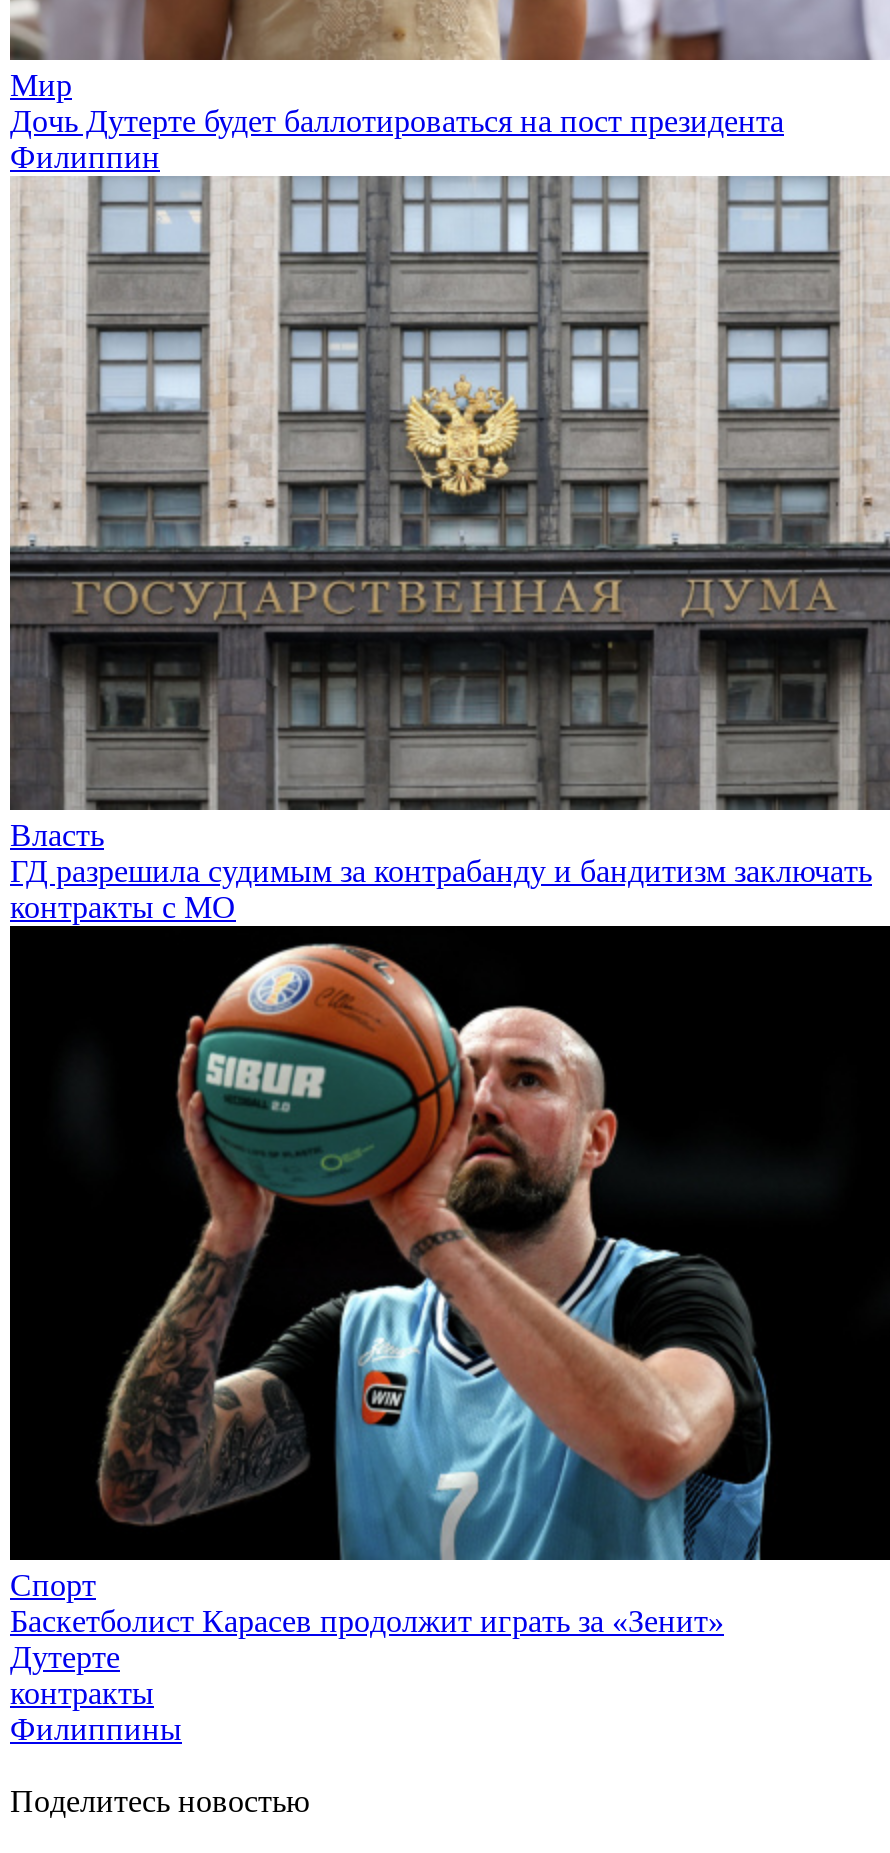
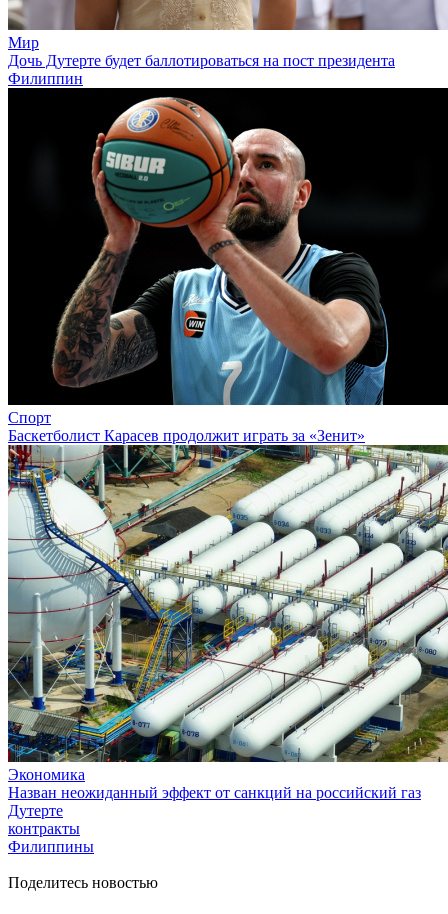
[10,174,884,924] [image] | Власть | ГД разрешила судимым за контрабанду и бандитизм заключать | контракты с МО -> none
moved [10,938,774,1638] -> [8,94,390,444]: [image] | Спорт | Баскетболист Карасев продолжит играть за «Зенит»
none -> [7,444,445,801] [image] | Экономика | Назван неожиданный эффект от санкций на российский газ

